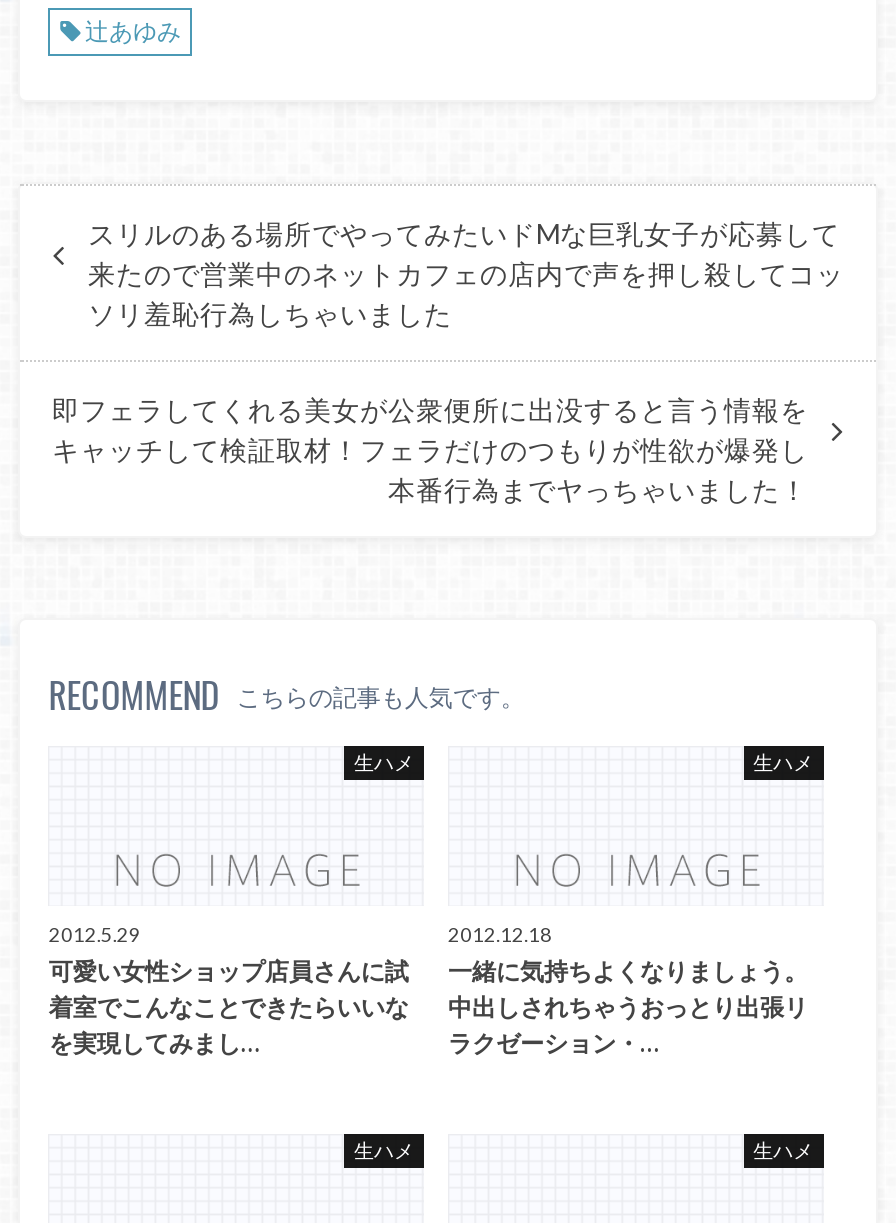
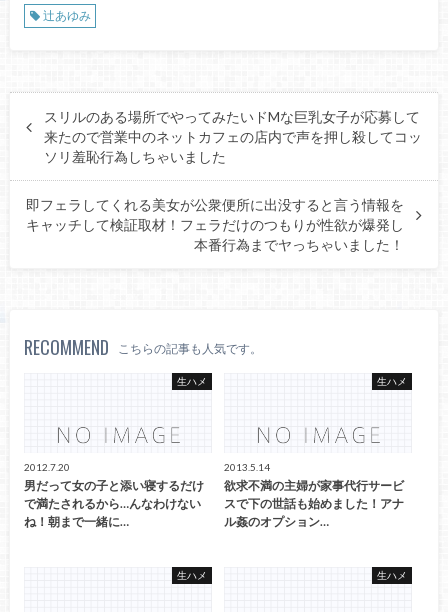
[49,921,409,1057] 2012.5.29 | 可愛い女性ショップ店員さんに試 | 着室でこんなことできたらいいな | を実現してみまし… -> [24,461,204,529] 2012.7.20 | 男だって女の子と添い寝するだけ | で満たされるから…んなわけない | ね！朝まで一緒に…
[448,921,808,1057] 2012.12.18 | 一緒に気持ちよくなりましょう。 | 中出しされちゃうおっとり出張リ | ラクゼーション・… -> [224,461,404,529] 2013.5.14 | 欲求不満の主婦が家事代行サービ | スで下の世話も始めました！アナ | ル姦のオプション…

